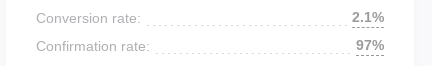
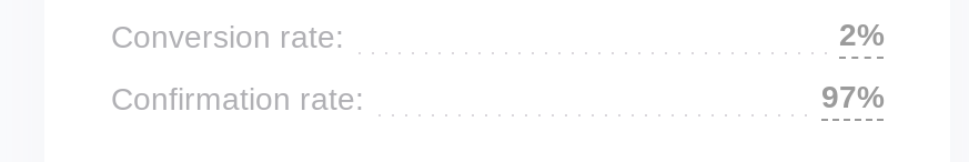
[352,9,384,25] 2.1% -> [839,17,884,52] 2%

